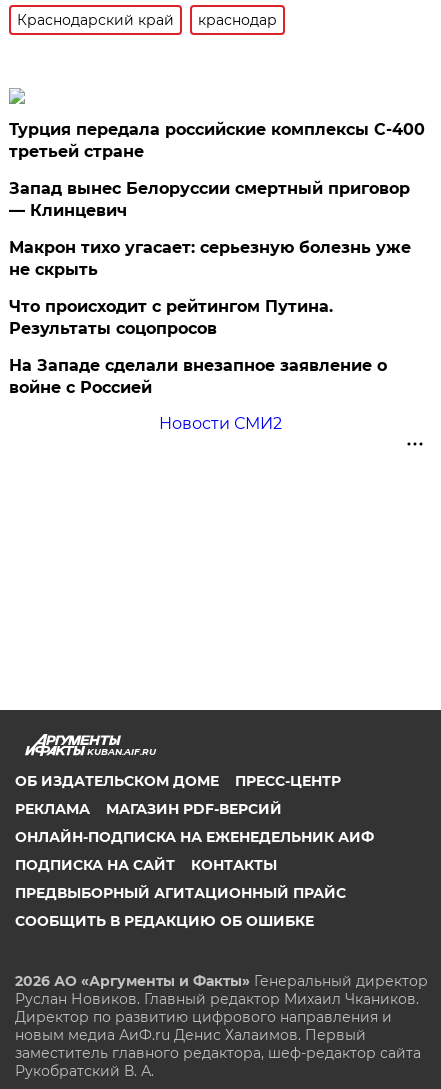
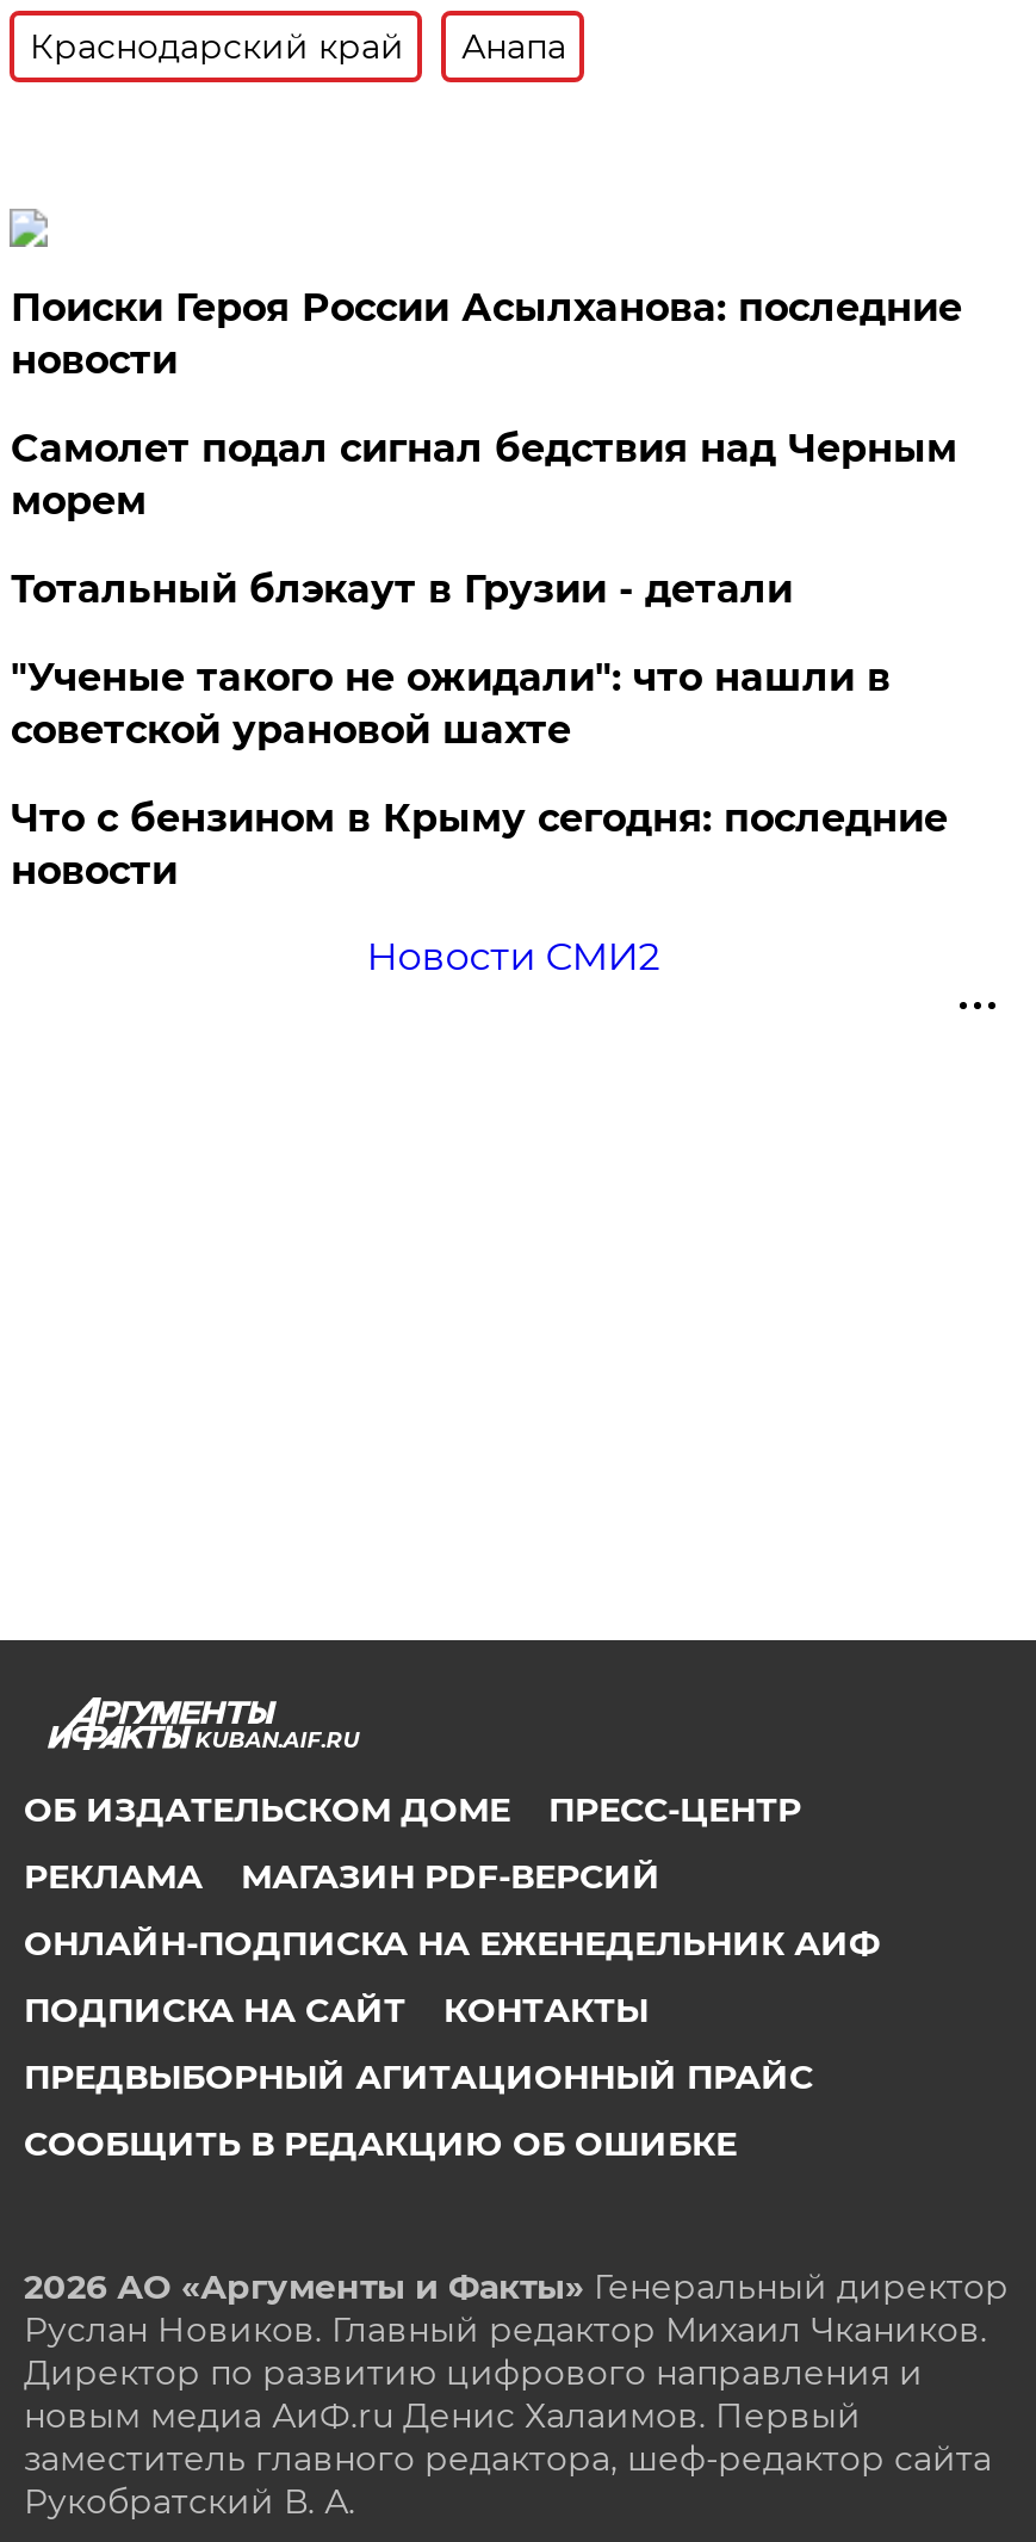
[198,11,277,29] краснодар -> [461,25,566,68] Анапа
[9,120,425,161] Турция передала российские комплексы С-400 | третьей стране -> [10,285,962,383] Поиски Героя России Асылханова: последние | новости
[9,179,410,220] Запад вынес Белоруссии смертный приговор | — Клинцевич -> [10,426,957,524] Самолет подал сигнал бедствия над Черным | морем
[9,238,411,279] Макрон тихо угасает: серьезную болезнь уже | не скрыть -> [10,567,793,612] Тотальный блэкаут в Грузии - детали
[9,297,333,338] Что происходит с рейтингом Путина. | Результаты соцопросов -> [10,655,890,753] "Ученые такого не ожидали": что нашли в | советской урановой шахте
[9,356,387,397] На Западе сделали внезапное заявление о | войне с Россией -> [10,796,948,893] Что с бензином в Крыму сегодня: последние | новости

